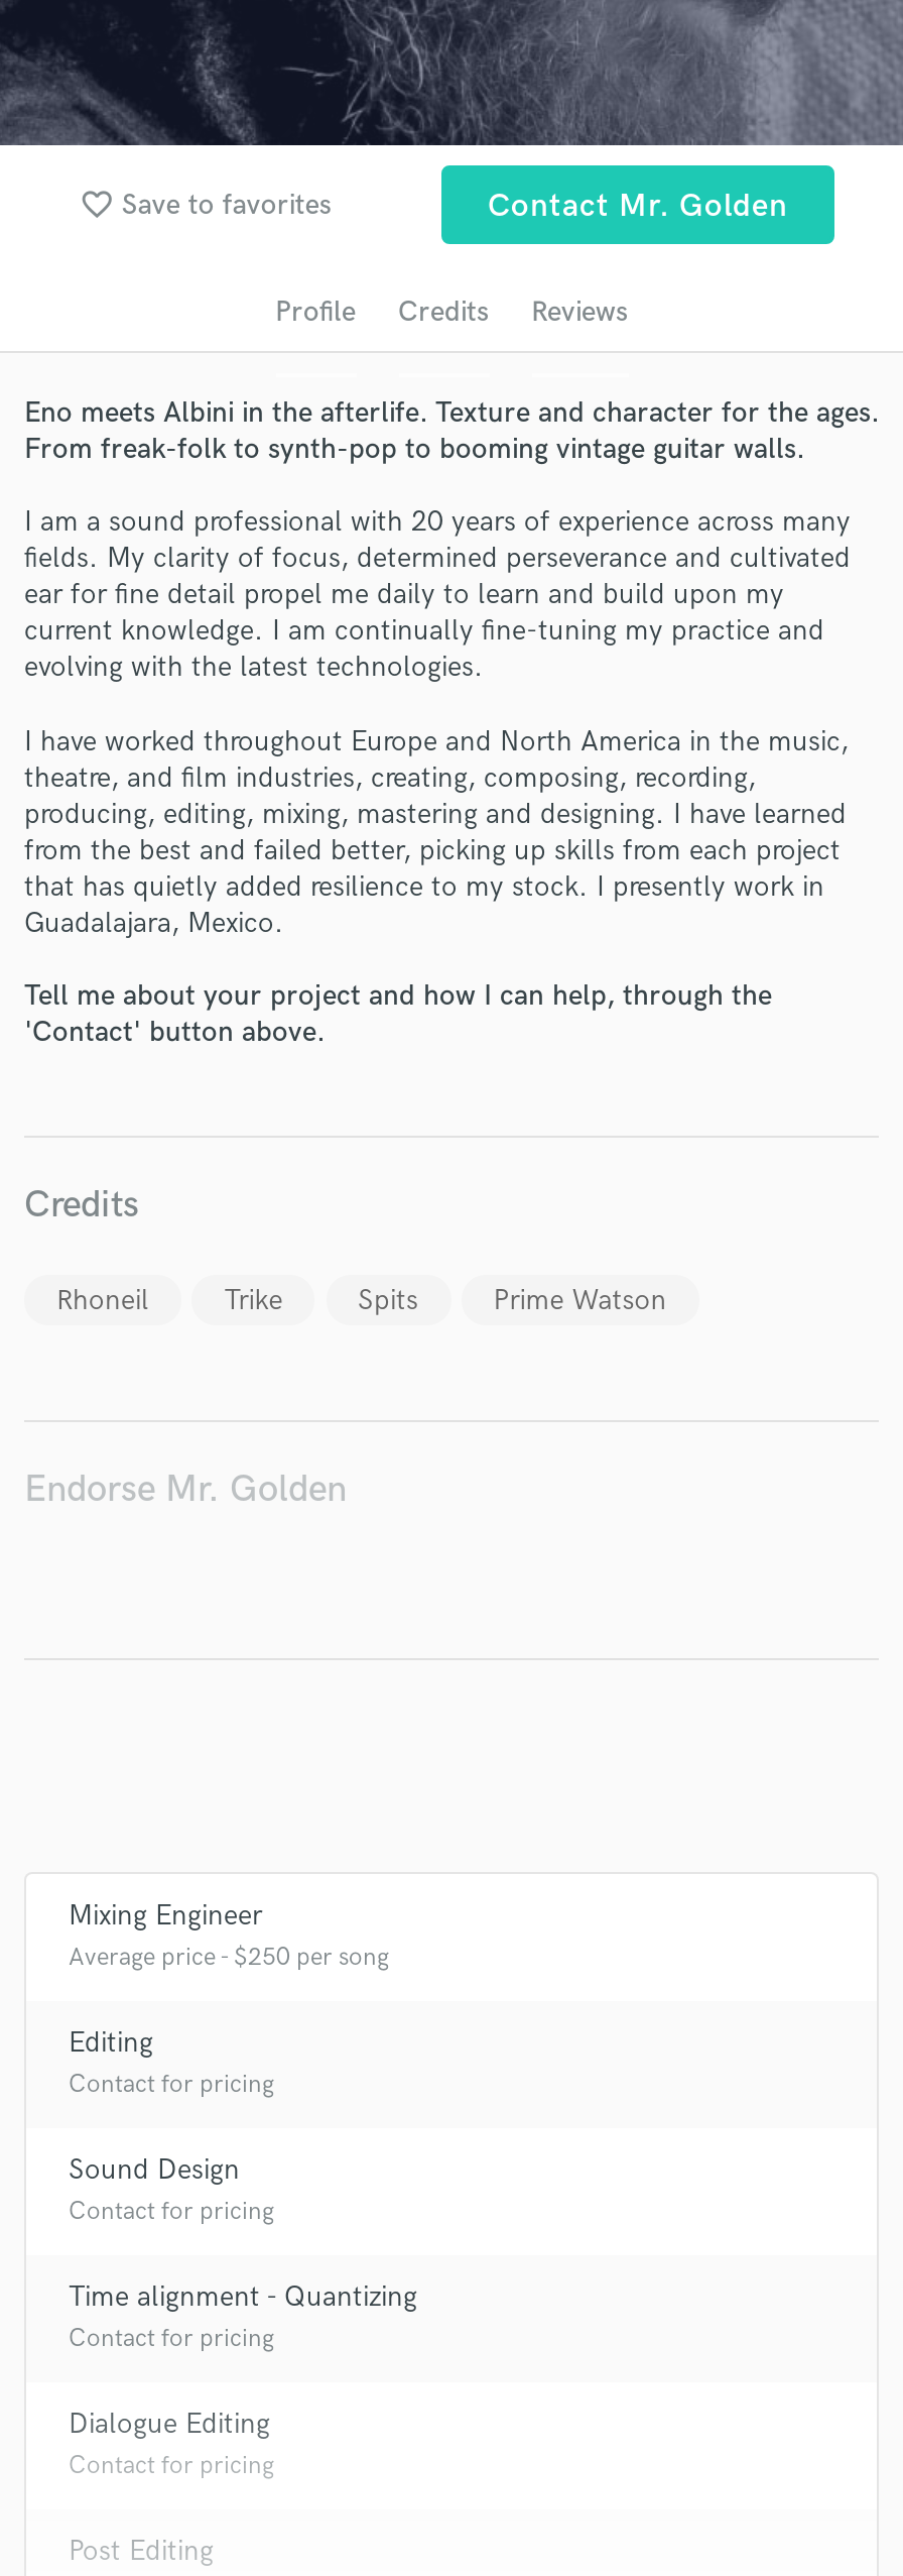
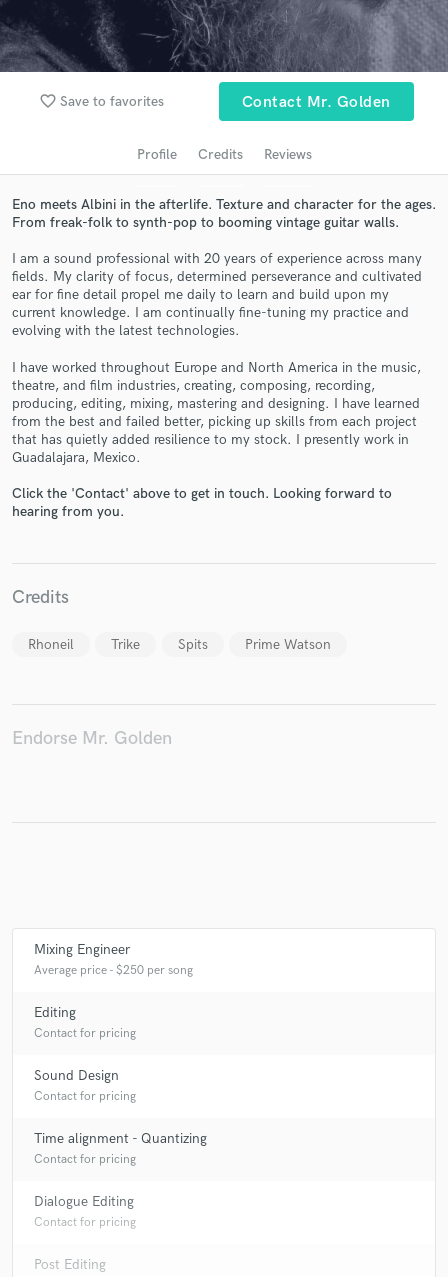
[24,978,772,1049] Tell me about your project and how I can help, through the | 'Contact' button above. -> [12,485,392,520] Click the 'Contact' above to get in touch. Looking forward to | hearing from you.

